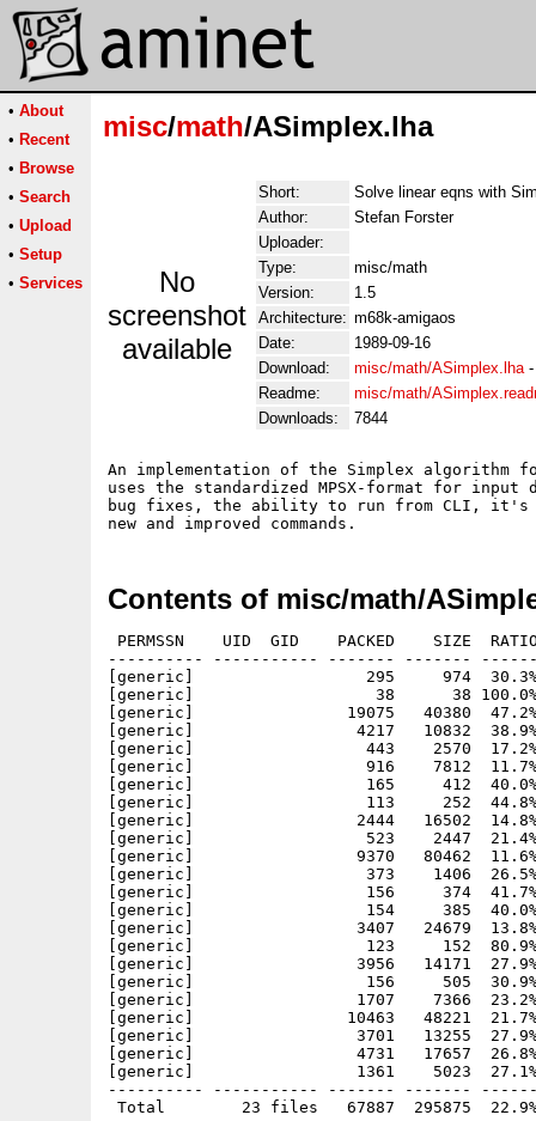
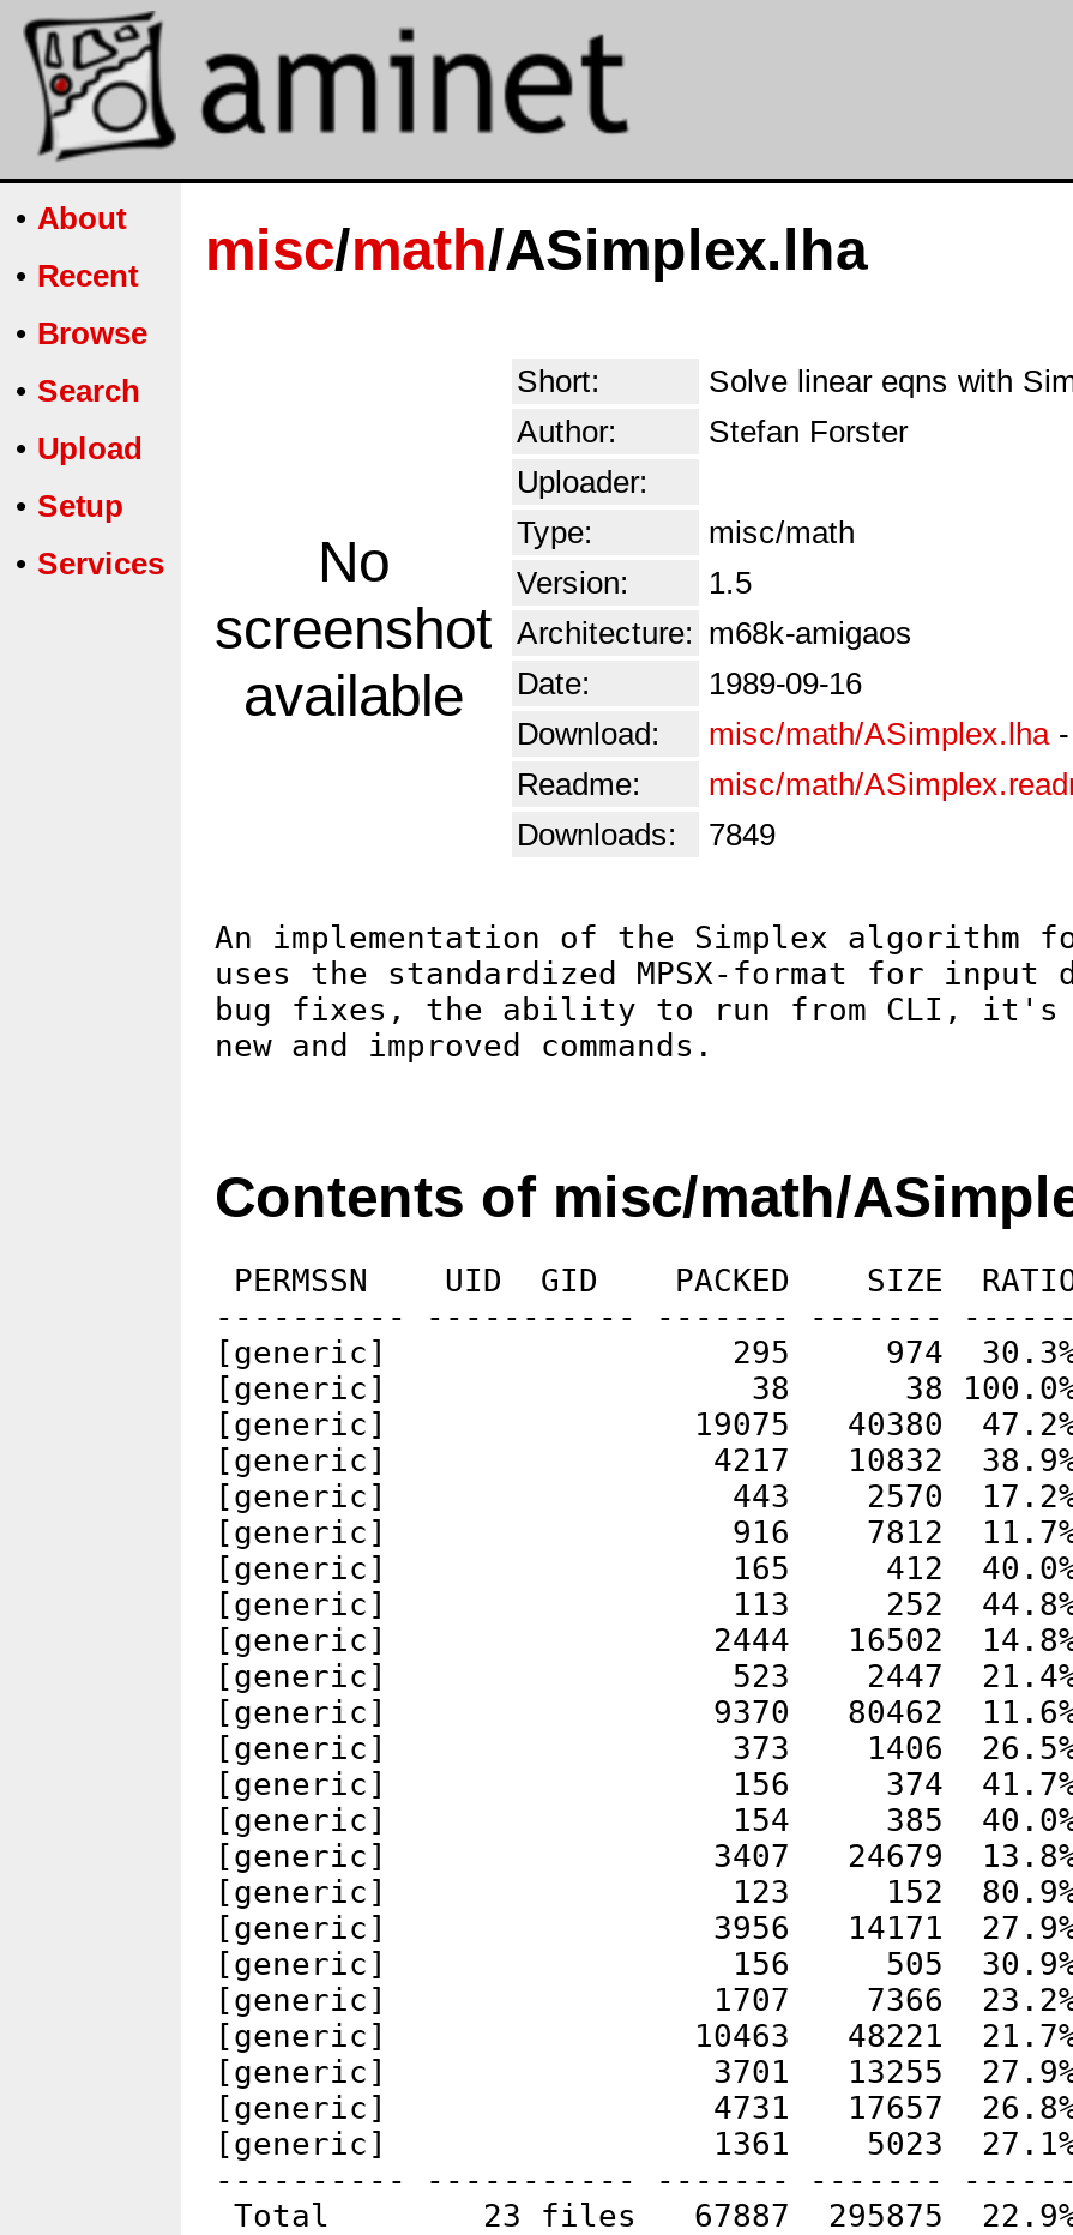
[258,409,388,427] Downloads: 7844 -> [517,817,776,853] Downloads: 7849

